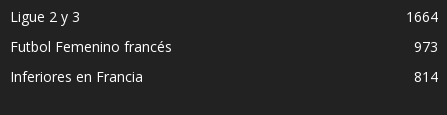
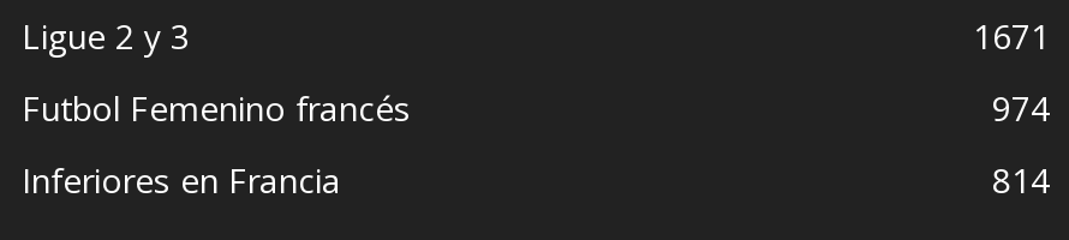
[406,7,438,26] 1664 -> [973,13,1050,59] 1671
[414,37,438,56] 973 -> [992,85,1050,131] 974

